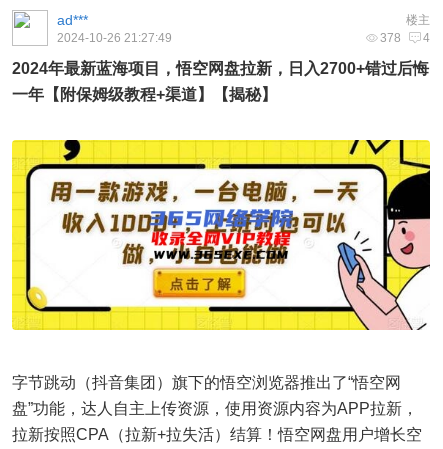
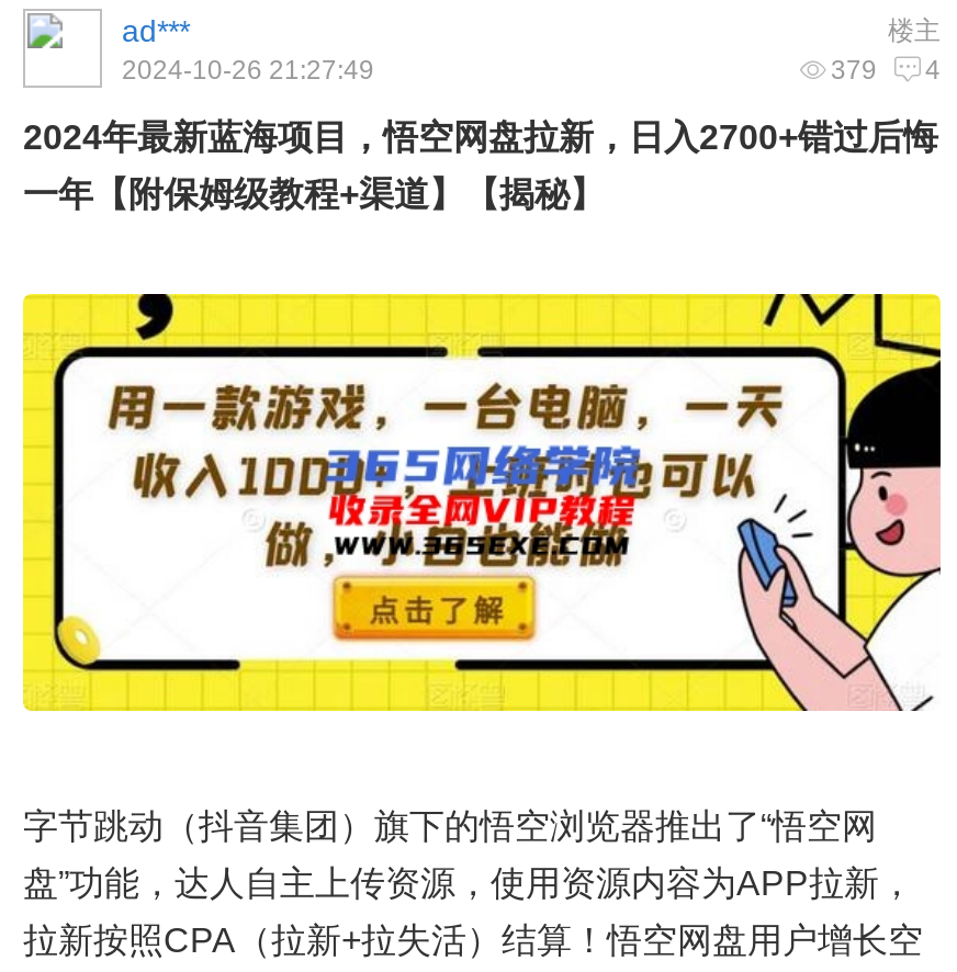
[380,31,430,45] 378 4 -> [831,55,941,86] 379 4

